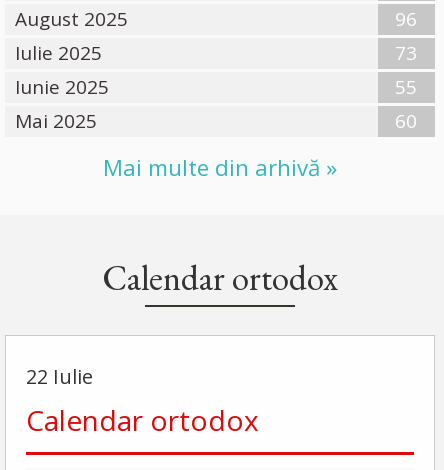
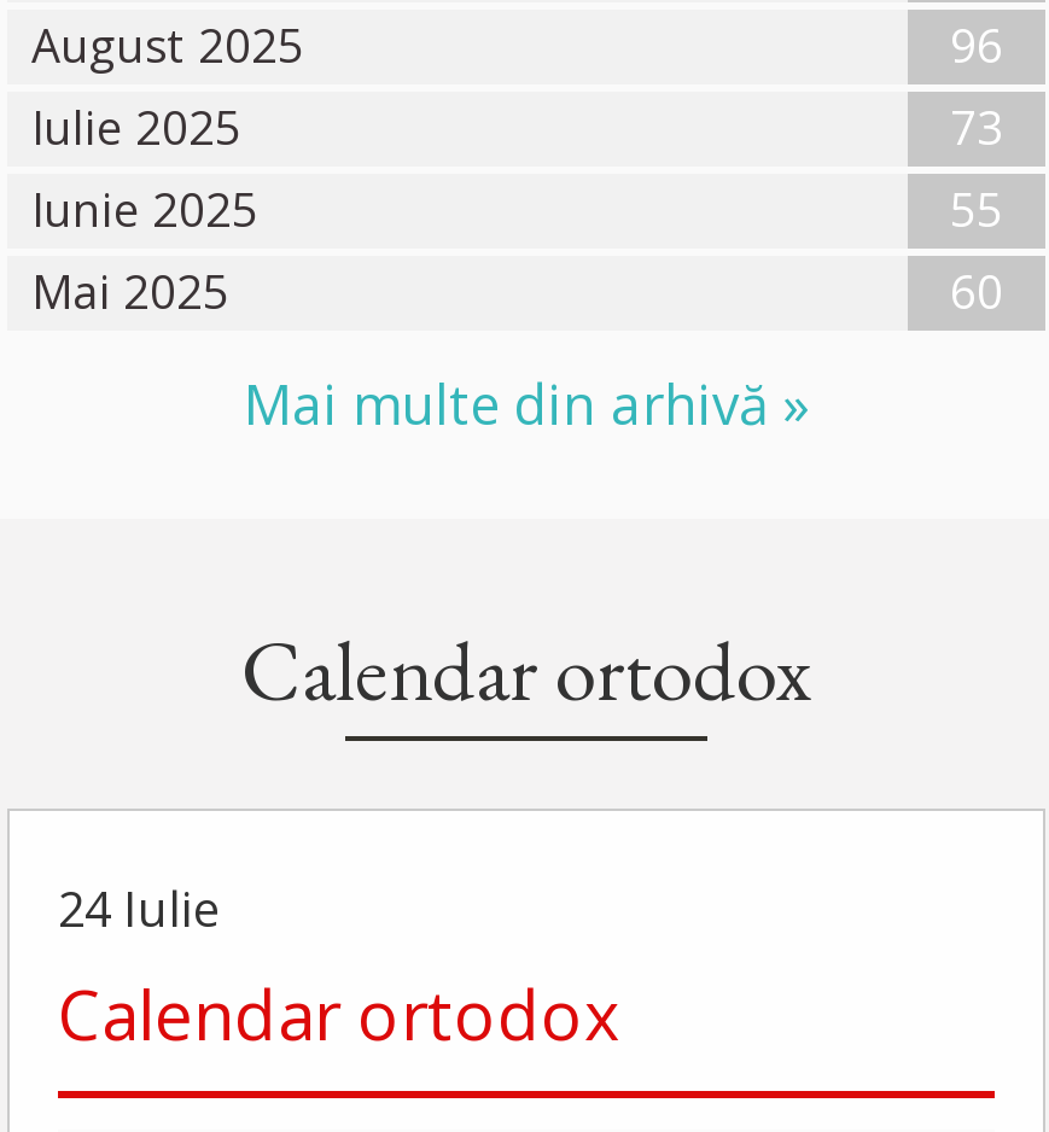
[26,363,93,390] 22 Iulie -> [58,877,220,942] 24 Iulie

